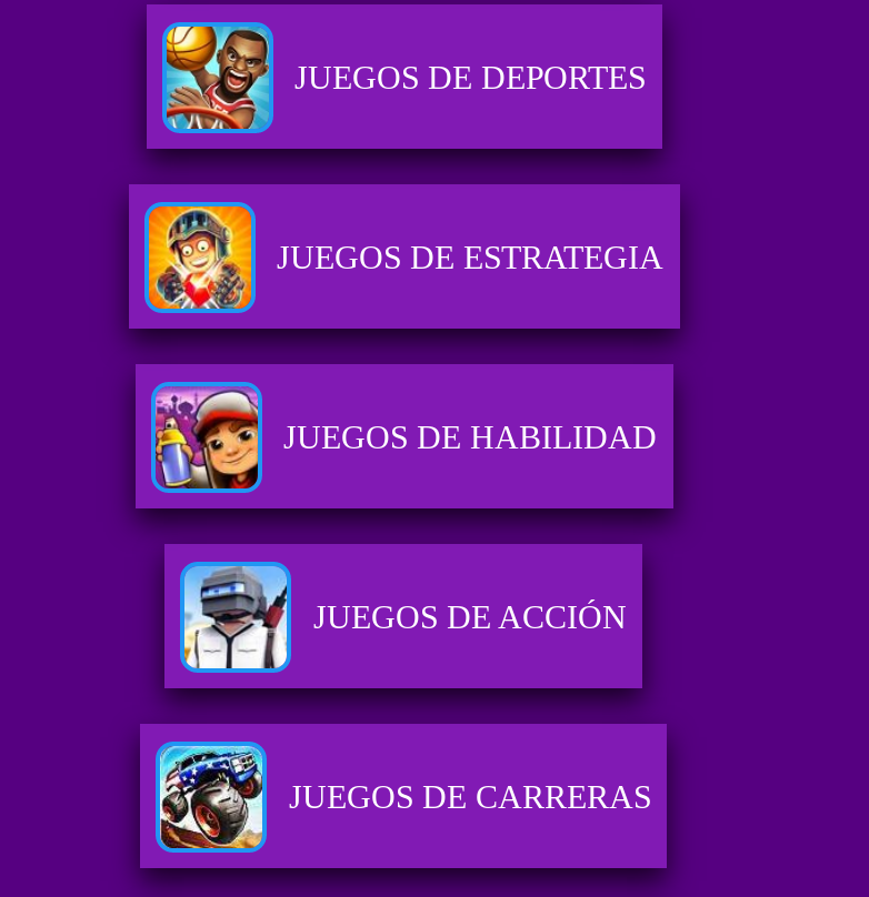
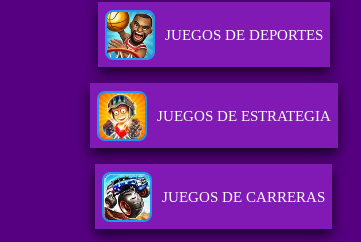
[136,380,657,506] [image] | JUEGOS DE HABILIDAD -> none
[164,560,627,682] [image] | JUEGOS DE ACCIÓN -> none

